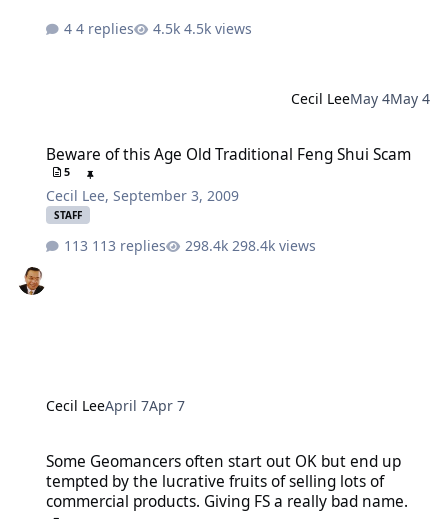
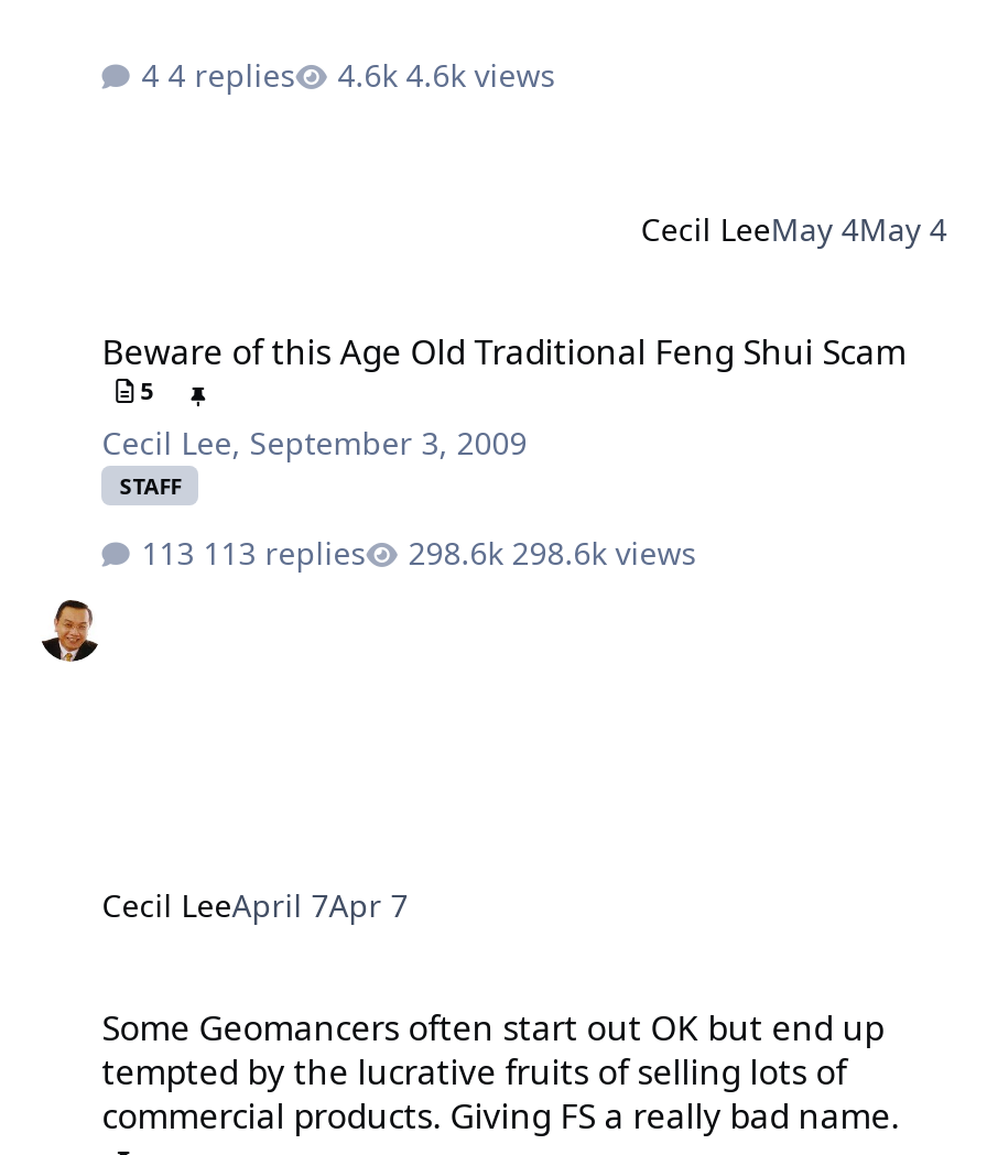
[184,19,252,38] 4.5k views -> [406,55,556,97] 4.6k views
[232,236,316,255] 298.4k views -> [512,532,697,573] 298.6k views

